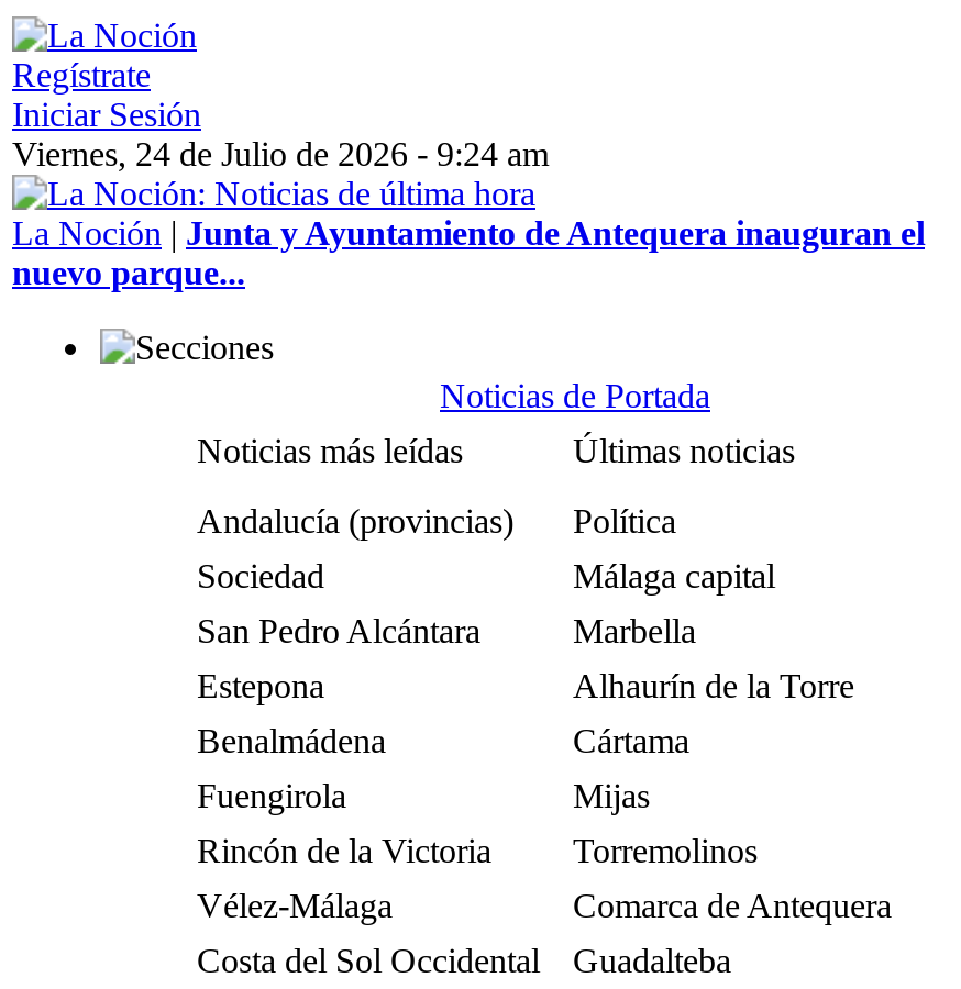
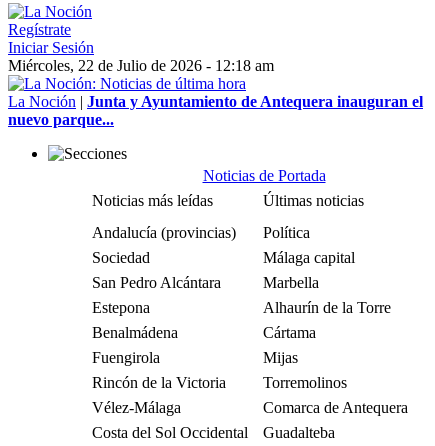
[12,135,549,173] Viernes, 24 de Julio de 2026 - 9:24 am -> [8,57,274,74] Miércoles, 22 de Julio de 2026 - 12:18 am

